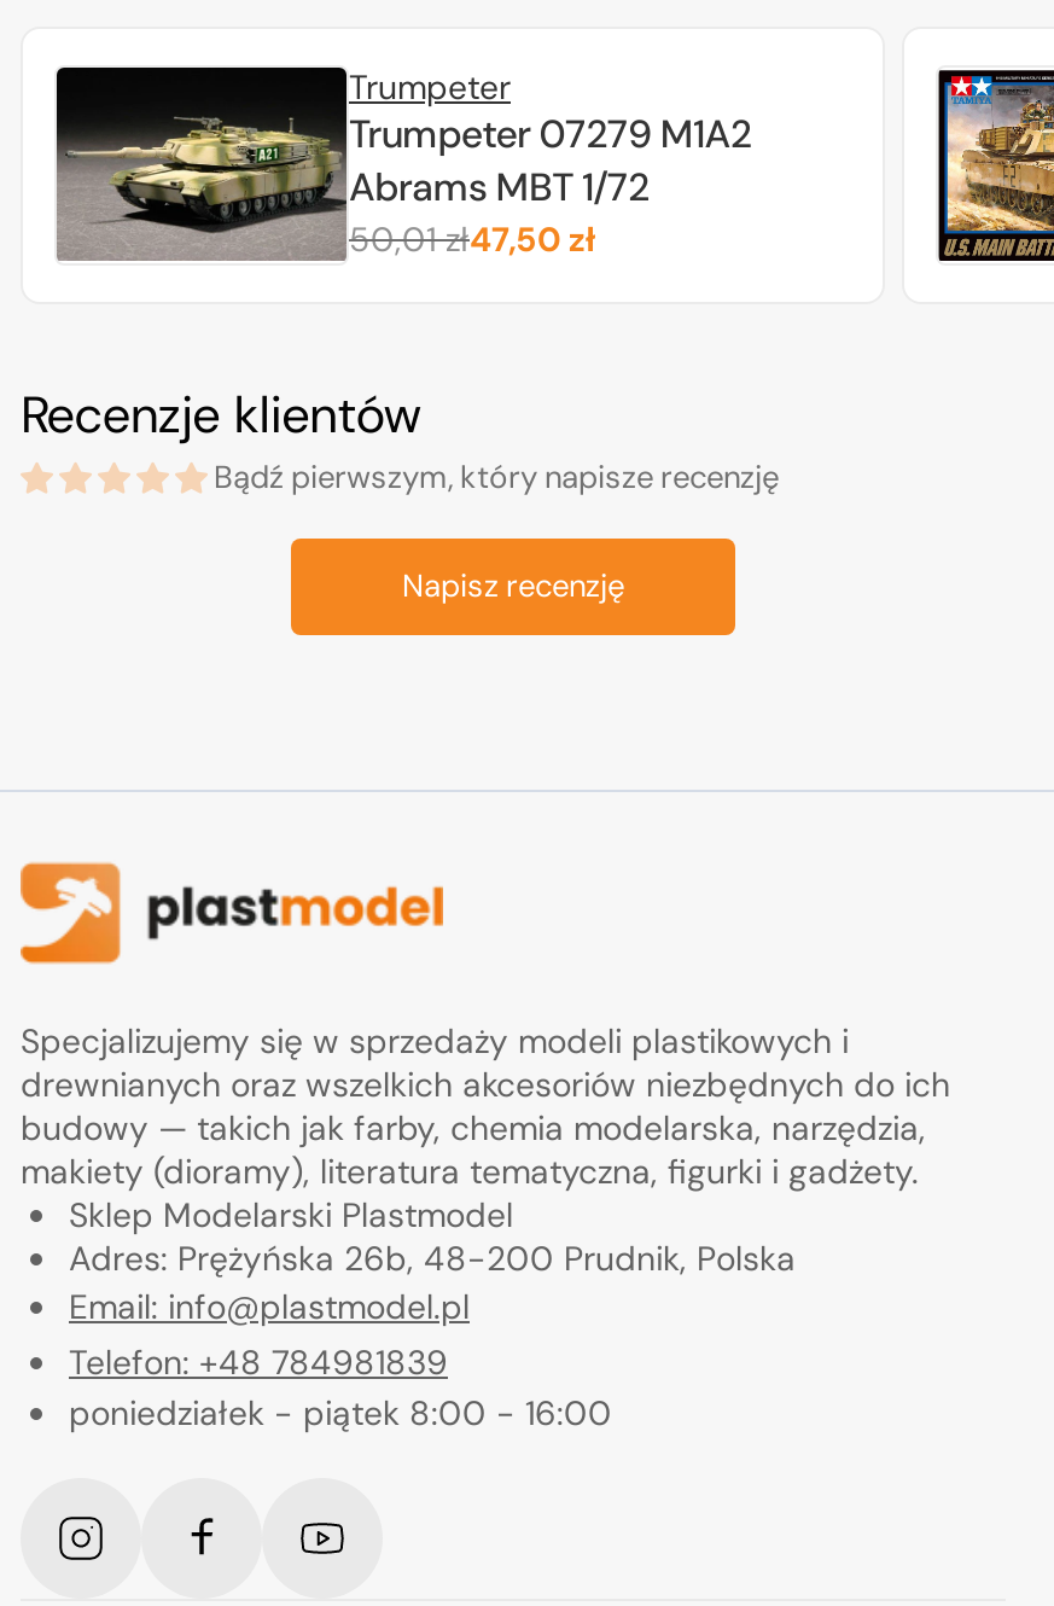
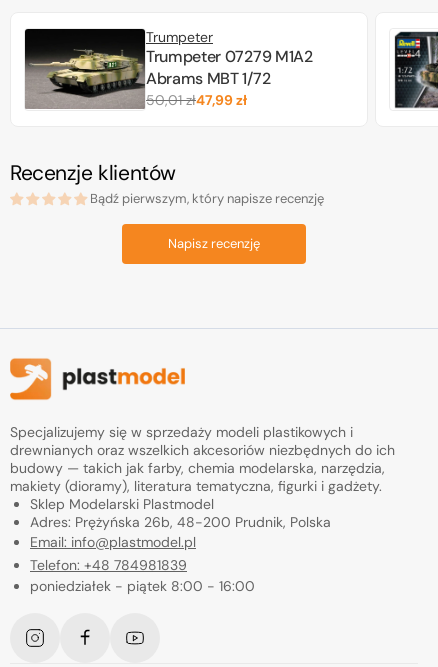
[936,68,1047,263] [image] -> [390,30,435,109] [image]
[470,218,595,262] 47,50 zł -> [196,91,247,109] 47,99 zł

